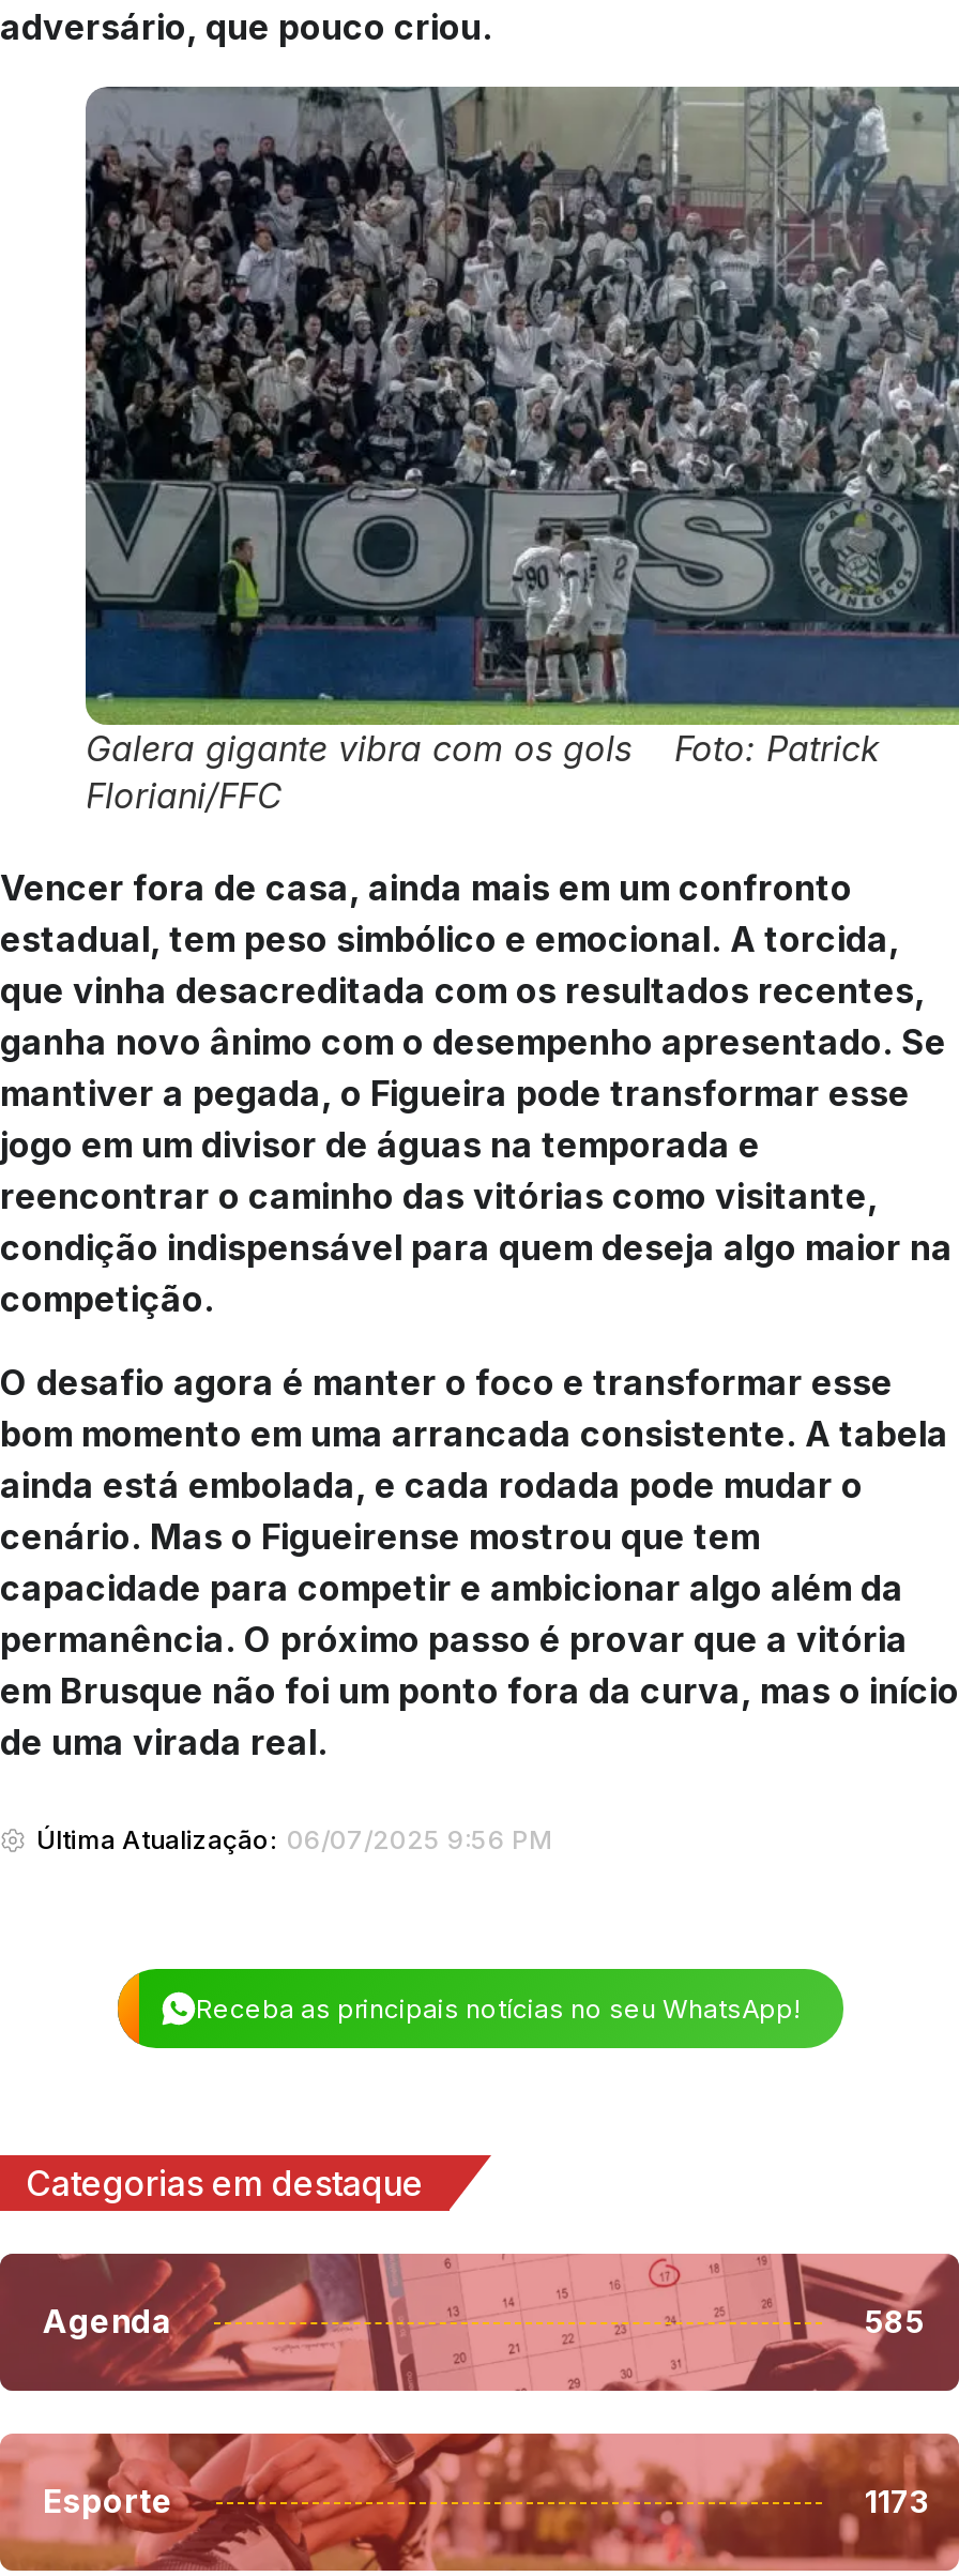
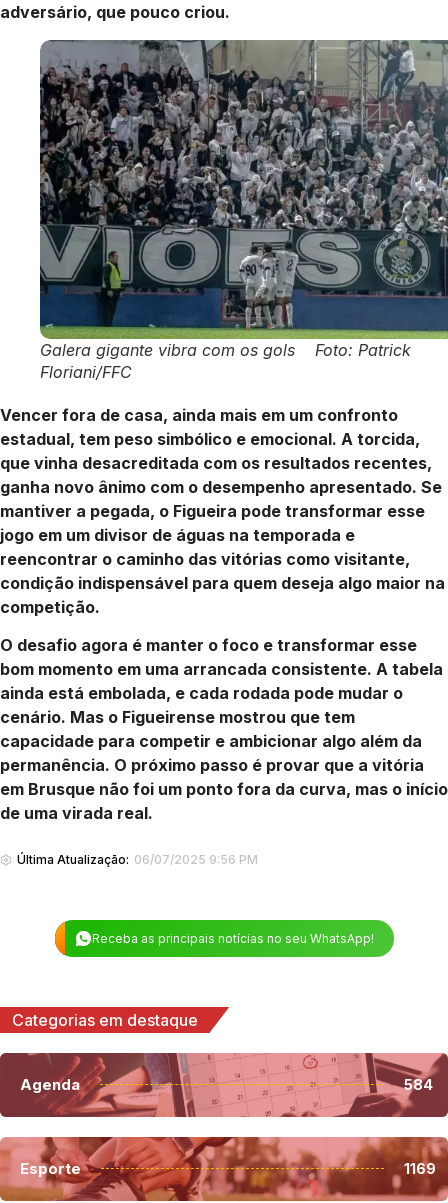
[865,2303,925,2340] 585 -> [404,1076,433,1093] 584
[865,2483,929,2520] 1173 -> [404,1160,436,1177] 1169

